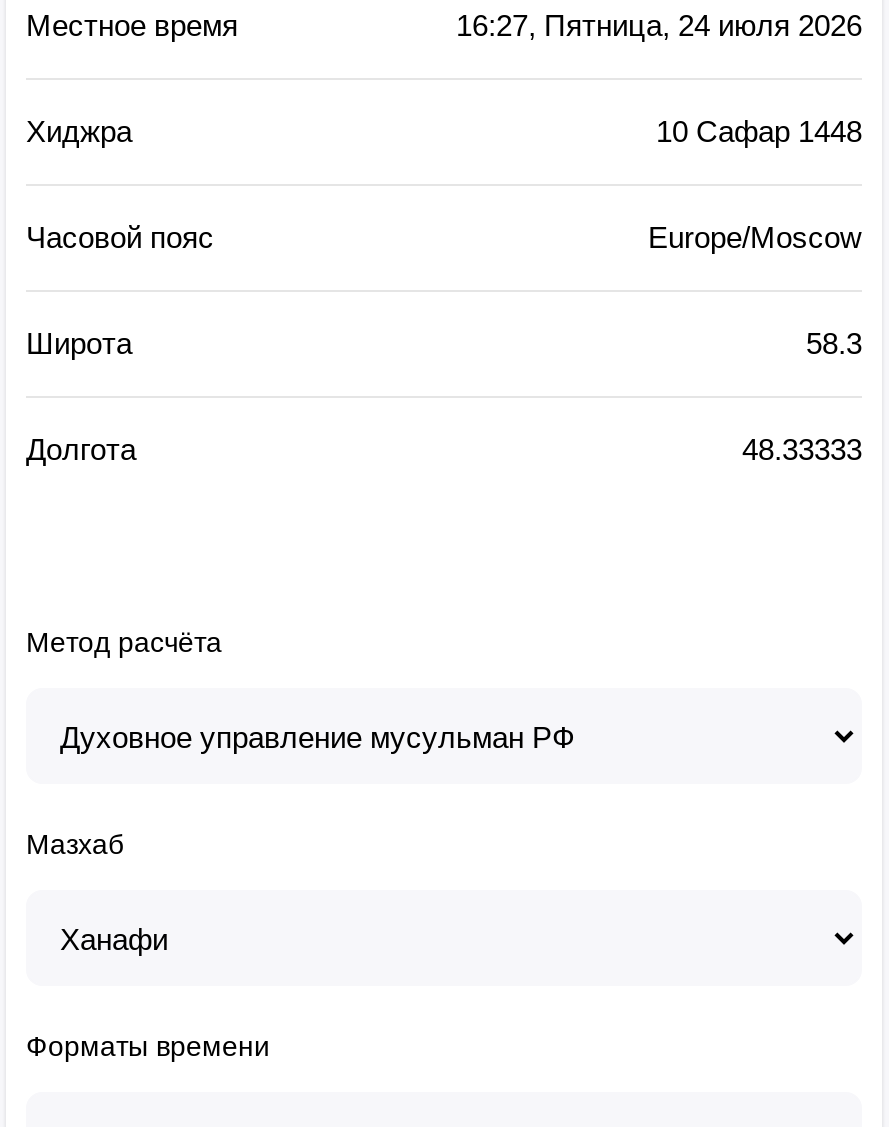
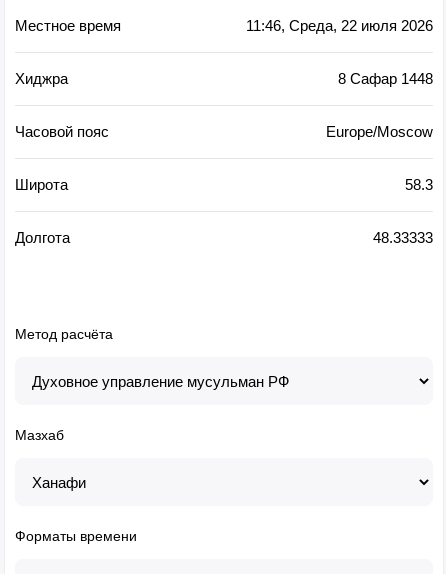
[456,8,862,42] 16:27, Пятница, 24 июля 2026 -> [246,17,433,34] 11:46, Среда, 22 июля 2026
[656,114,862,148] 10 Сафар 1448 -> [338,70,433,87] 8 Сафар 1448

